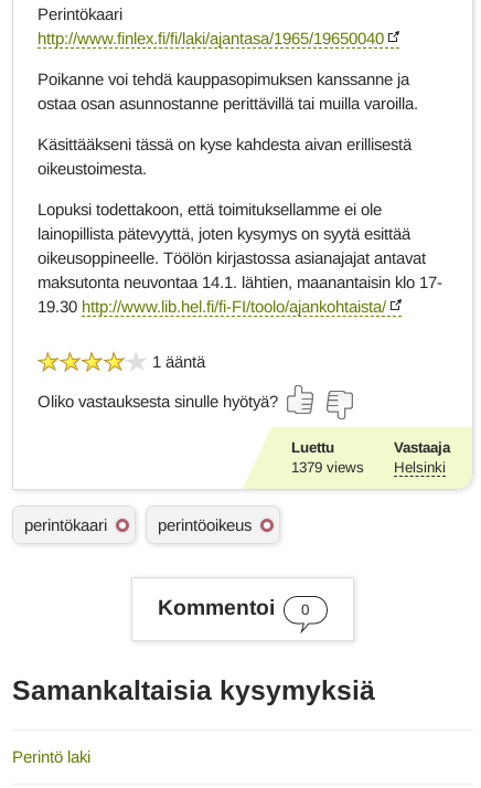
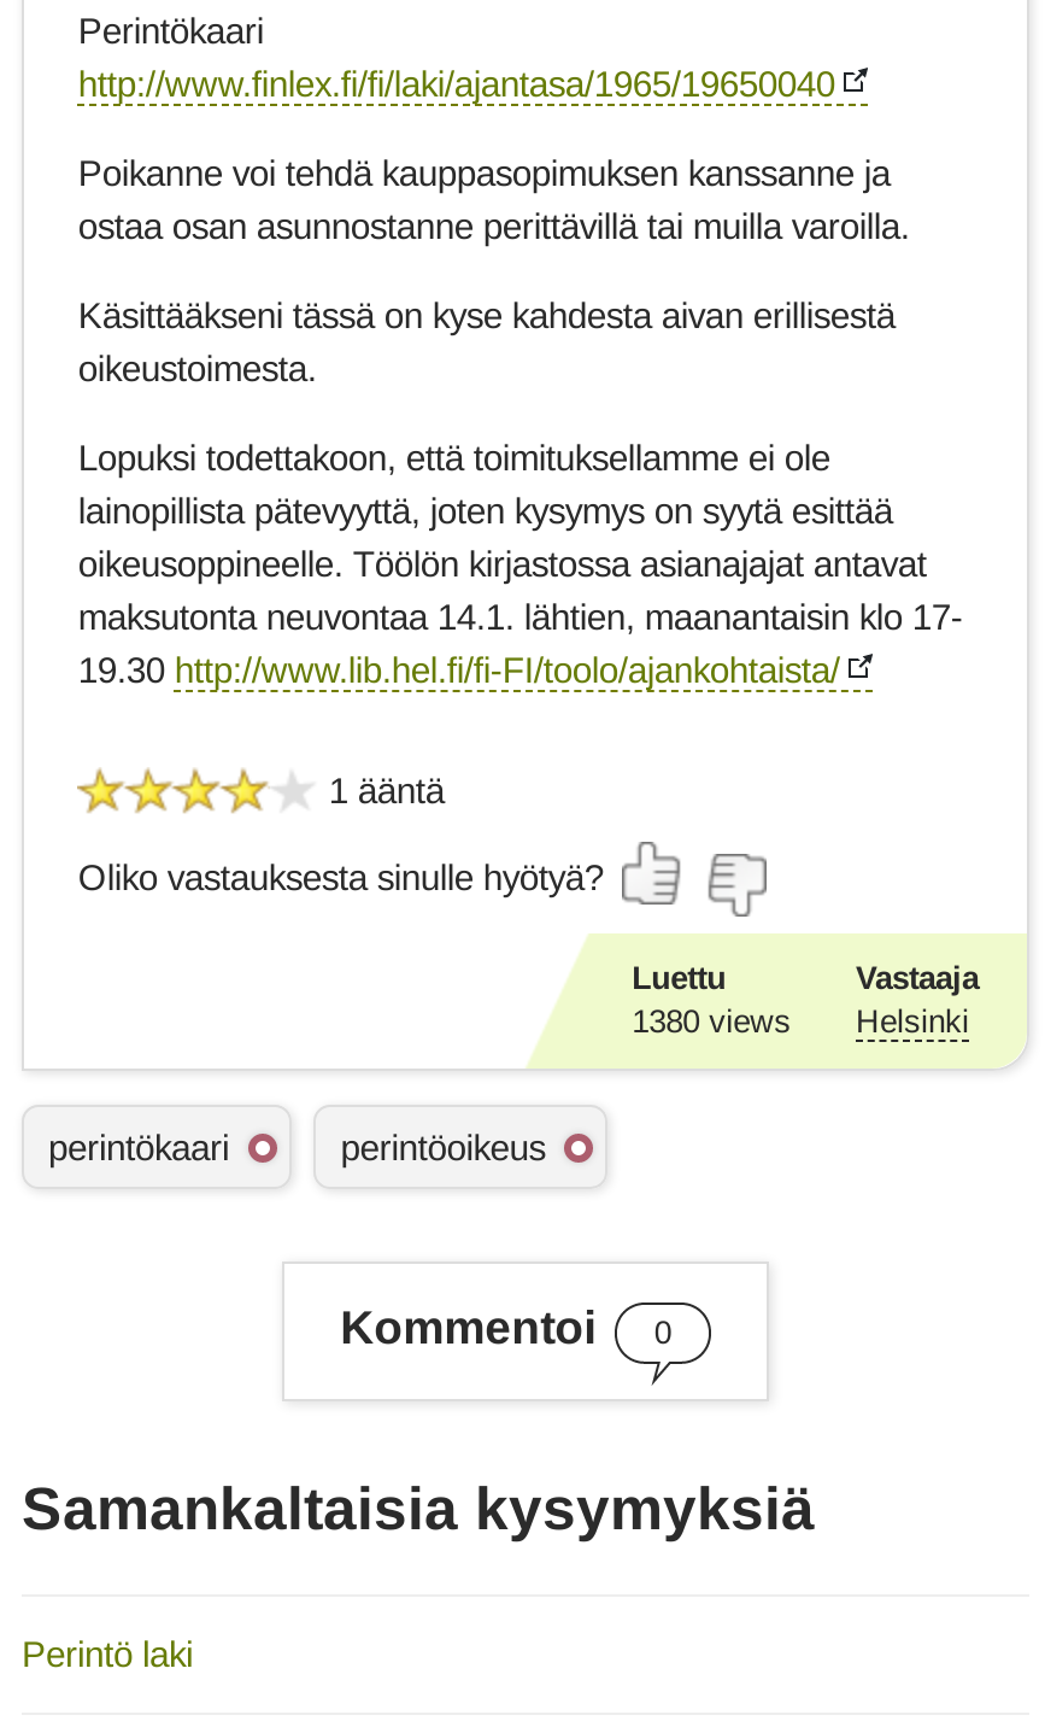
[291,460,446,476] 1379 views Helsinki -> [632,1004,969,1041] 1380 views Helsinki

